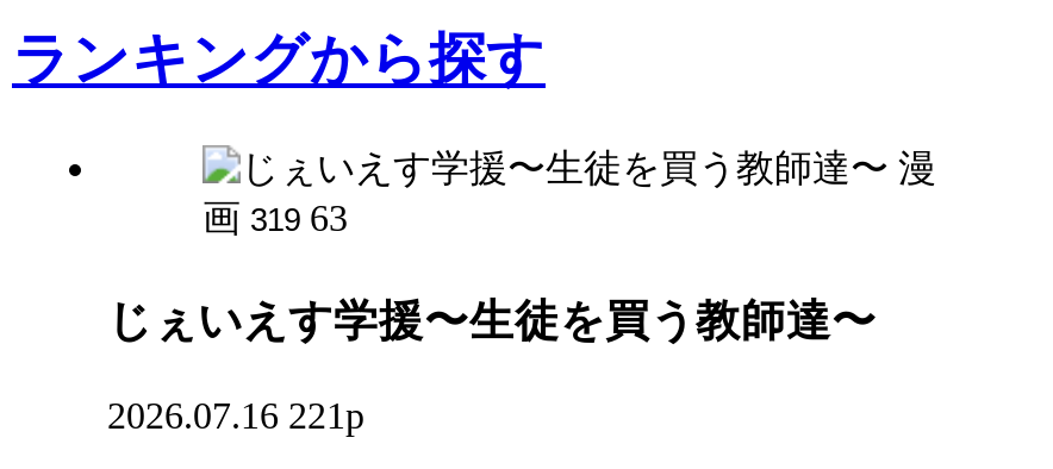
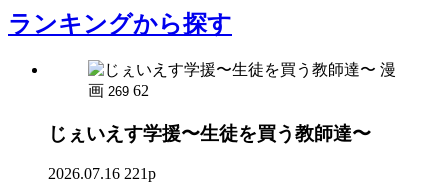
[202,198,348,238] 画 319 63 -> [88,82,149,99] 画 269 62

